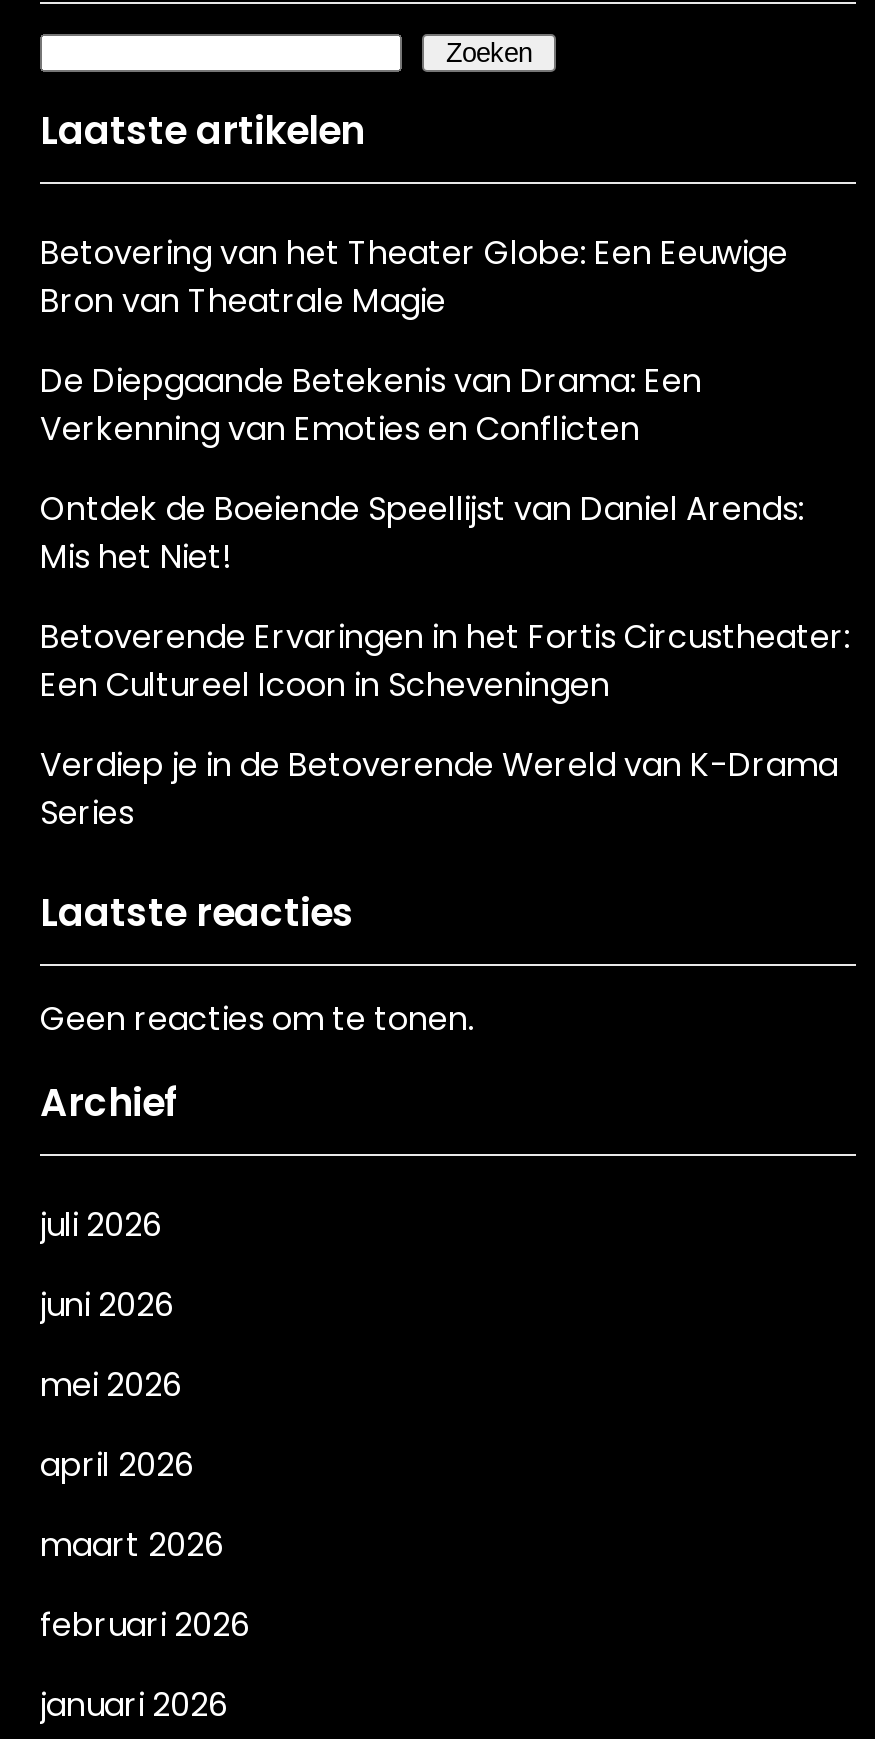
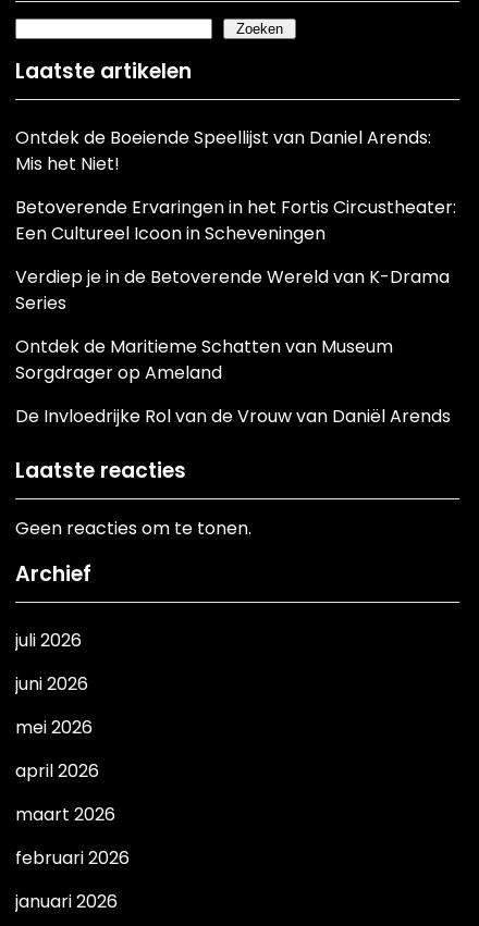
[40,230,788,452] Betovering van het Theater Globe: Een Eeuwige | Bron van Theatrale Magie | De Diepgaande Betekenis van Drama: Een | Verkenning van Emoties en Conflicten -> none
moved [40,486,850,836] -> [15,125,456,316]: Ontdek de Boeiende Speellijst van Daniel Arends: | Mis het Niet! | Betoverende Ervaringen in het Fortis Circustheater: | Een Cultureel Icoon in Scheveningen | Verdiep je in de Betoverende Wereld van K-Drama | Series
none -> [15,334,451,429] Ontdek de Maritieme Schatten van Museum | Sorgdrager op Ameland | De Invloedrijke Rol van de Vrouw van Daniël Arends

